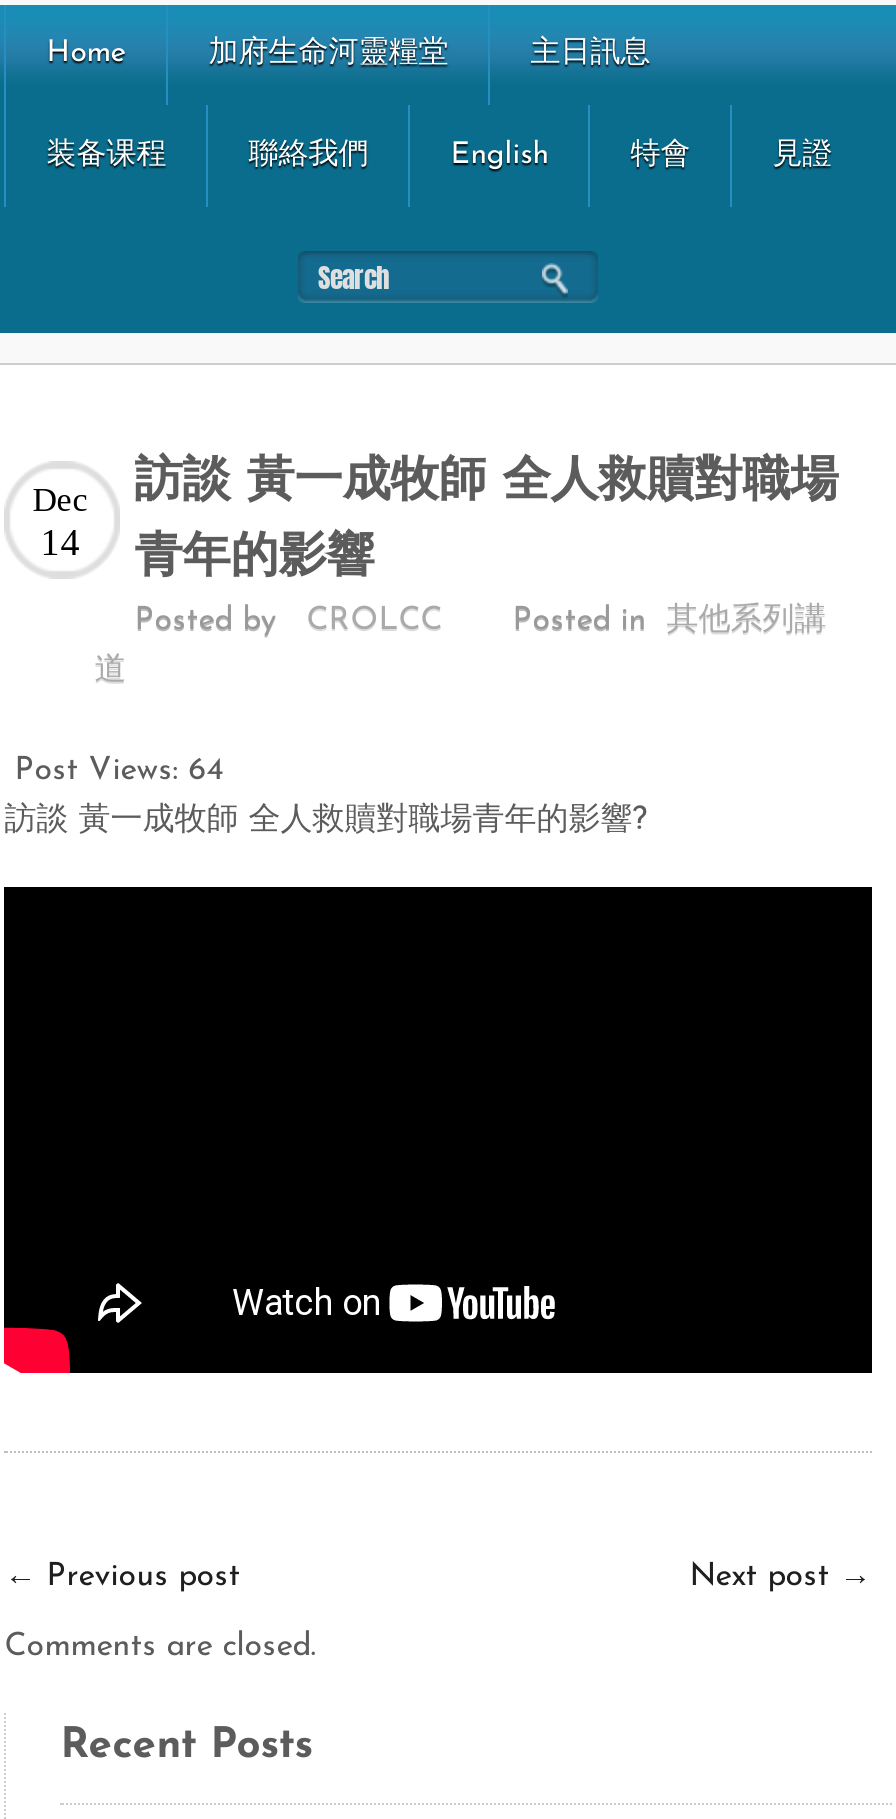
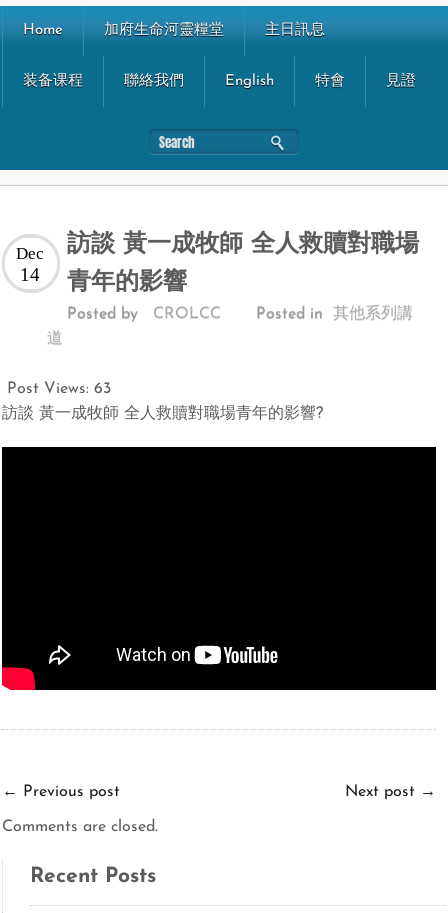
[14,754,224,786] Post Views: 64 -> [7,381,111,397] Post Views: 63

